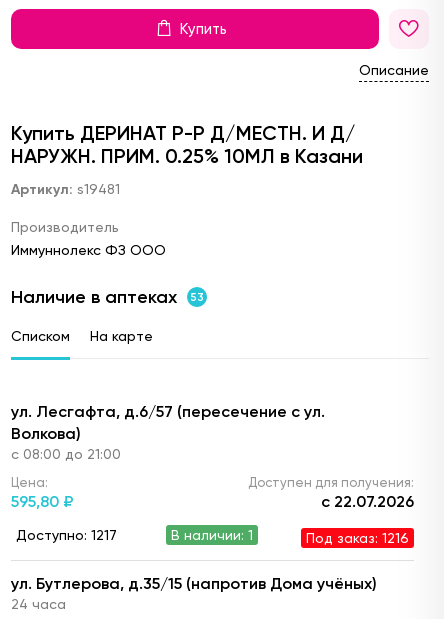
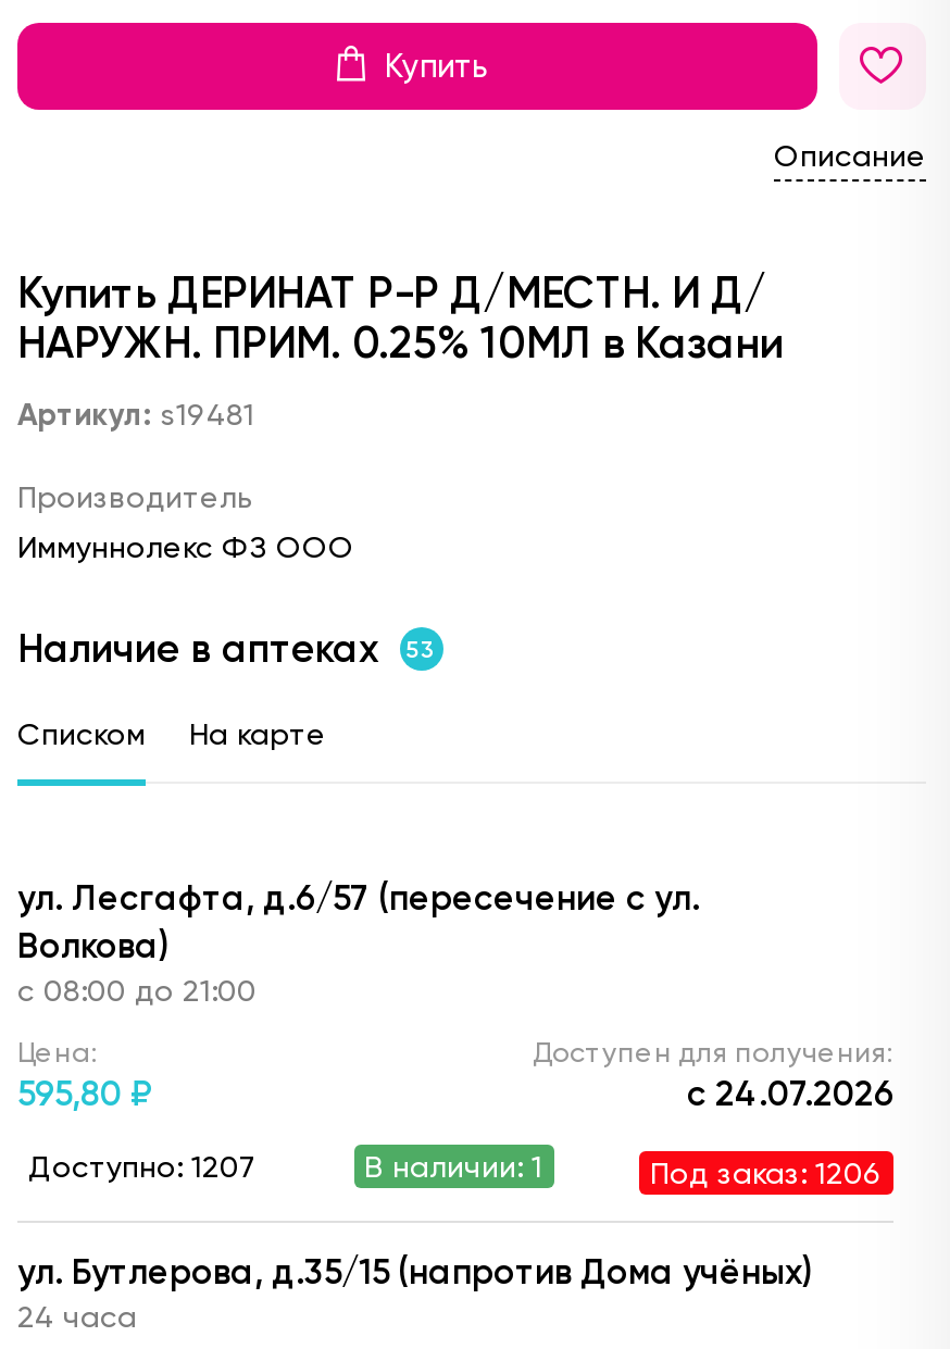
[321,492,414,511] с 22.07.2026 -> [687,1072,893,1114] с 24.07.2026
[16,527,117,543] Доступно: 1217 -> [28,1149,257,1184] Доступно: 1207
[306,530,409,546] Под заказ: 1216 -> [650,1155,883,1190] Под заказ: 1206

